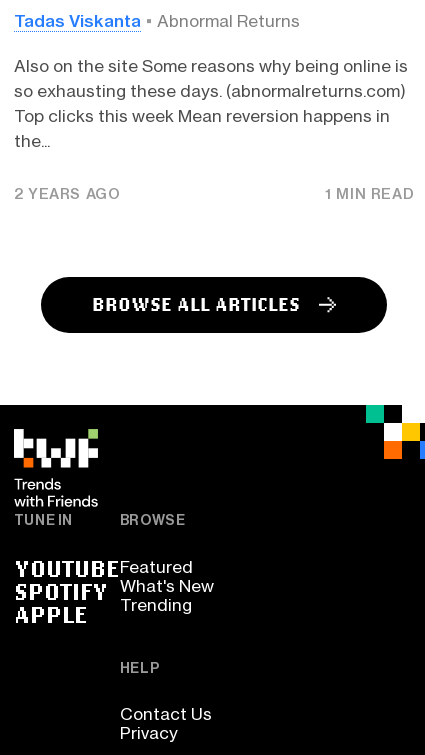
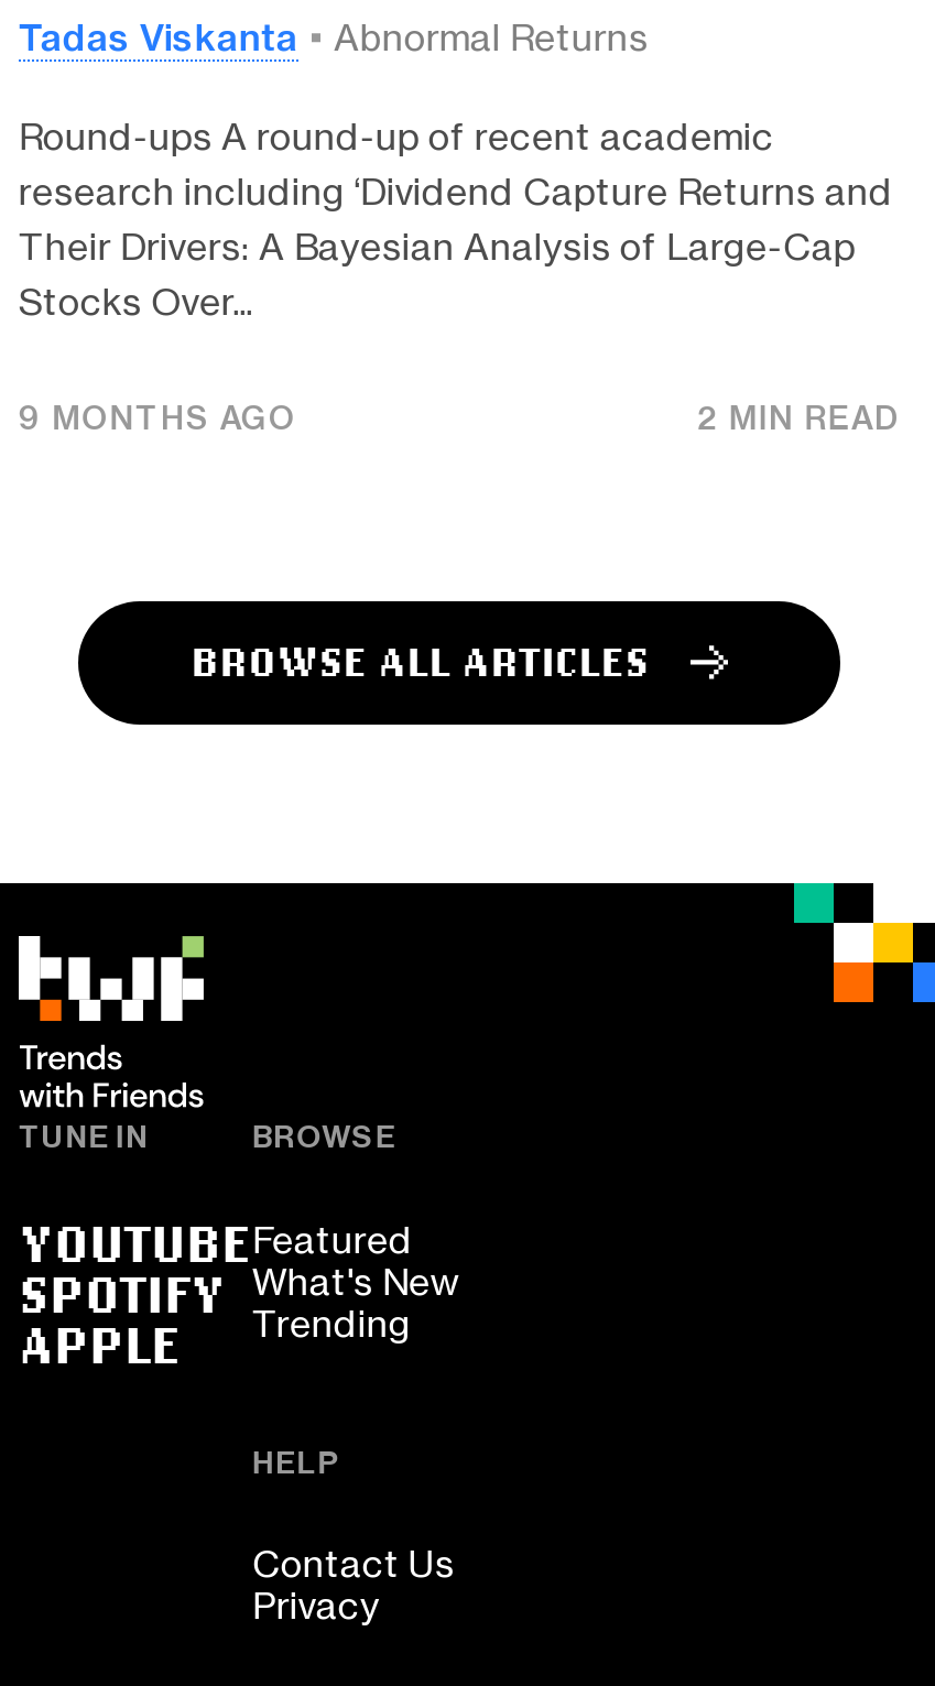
[14,55,408,150] Also on the site Some reasons why being online is | so exhausting these days. (abnormalreturns.com) | Top clicks this week Mean reversion happens in | the... -> [19,113,893,323] Round-ups A round-up of recent academic | research including ‘Dividend Capture Returns and | Their Drivers: A Bayesian Analysis of Large-Cap | Stocks Over...
[14,185,414,203] 2 YEARS AGO | 1 MIN READ -> [19,399,900,438] 9 MONTHS AGO | 2 MIN READ

